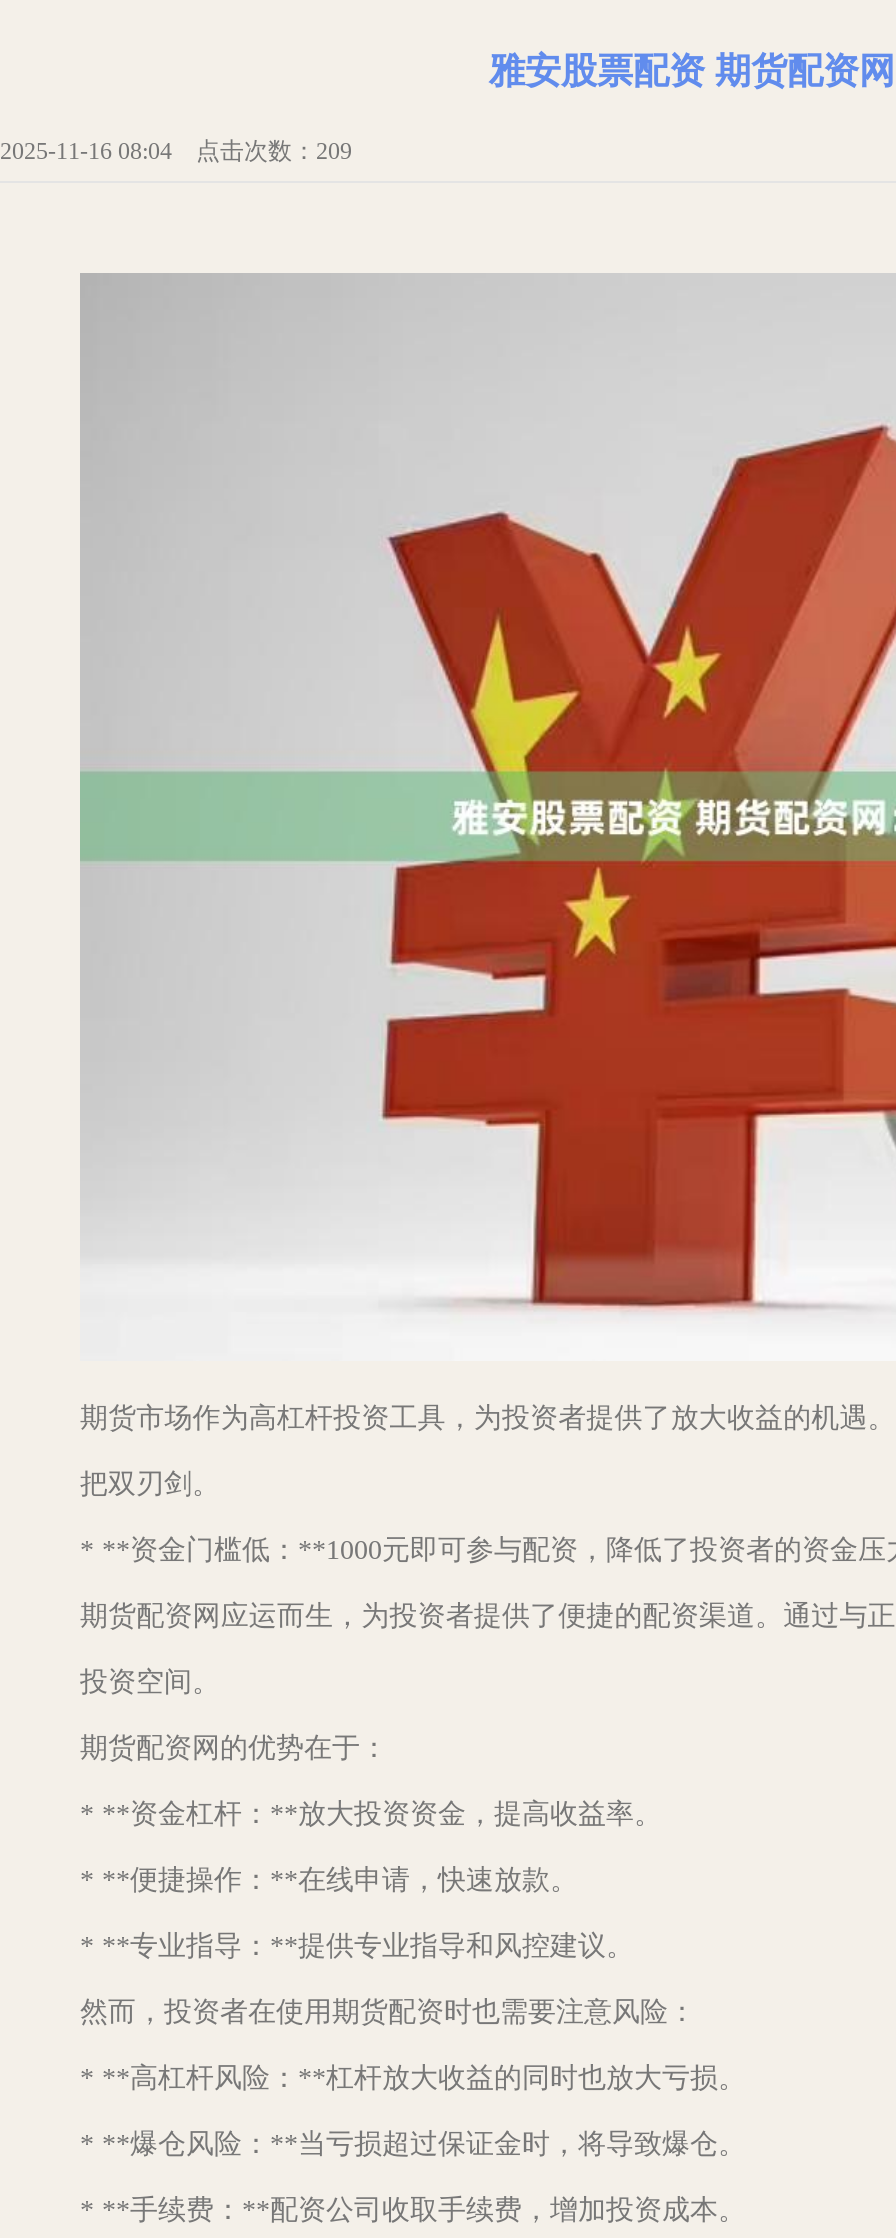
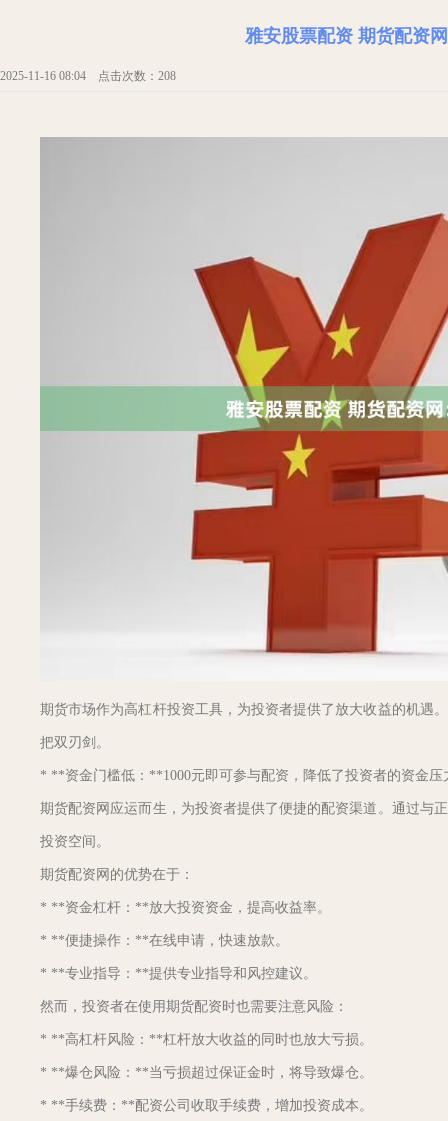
[0,137,352,165] 2025-11-16 08:04 点击次数：209 -> [0,69,176,83] 2025-11-16 08:04 点击次数：208

